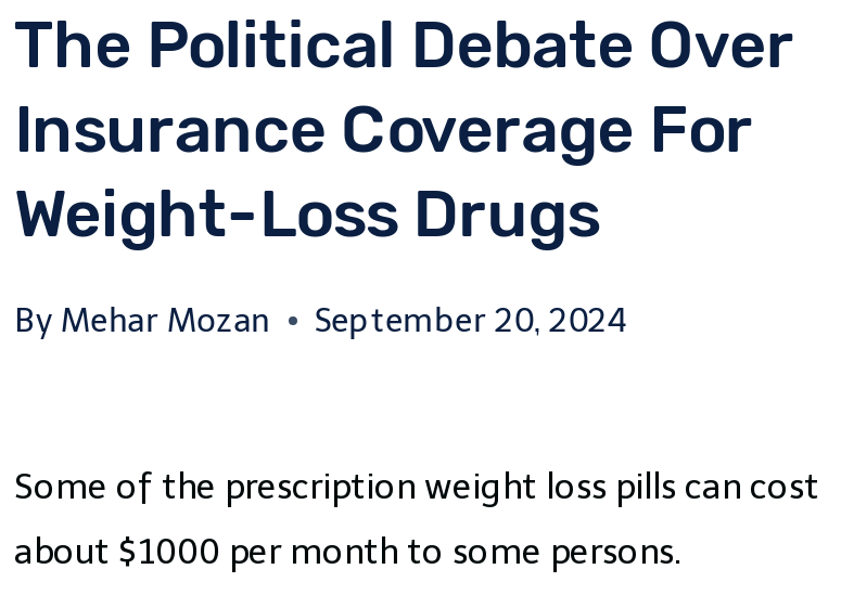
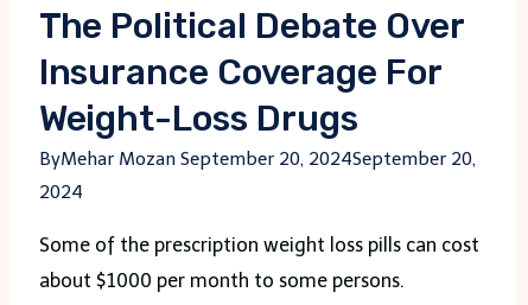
[14,303,629,342] By Mehar Mozan | September 20, 2024 -> [39,148,475,202] ByMehar Mozan September 20, 2024September 20, | 2024

